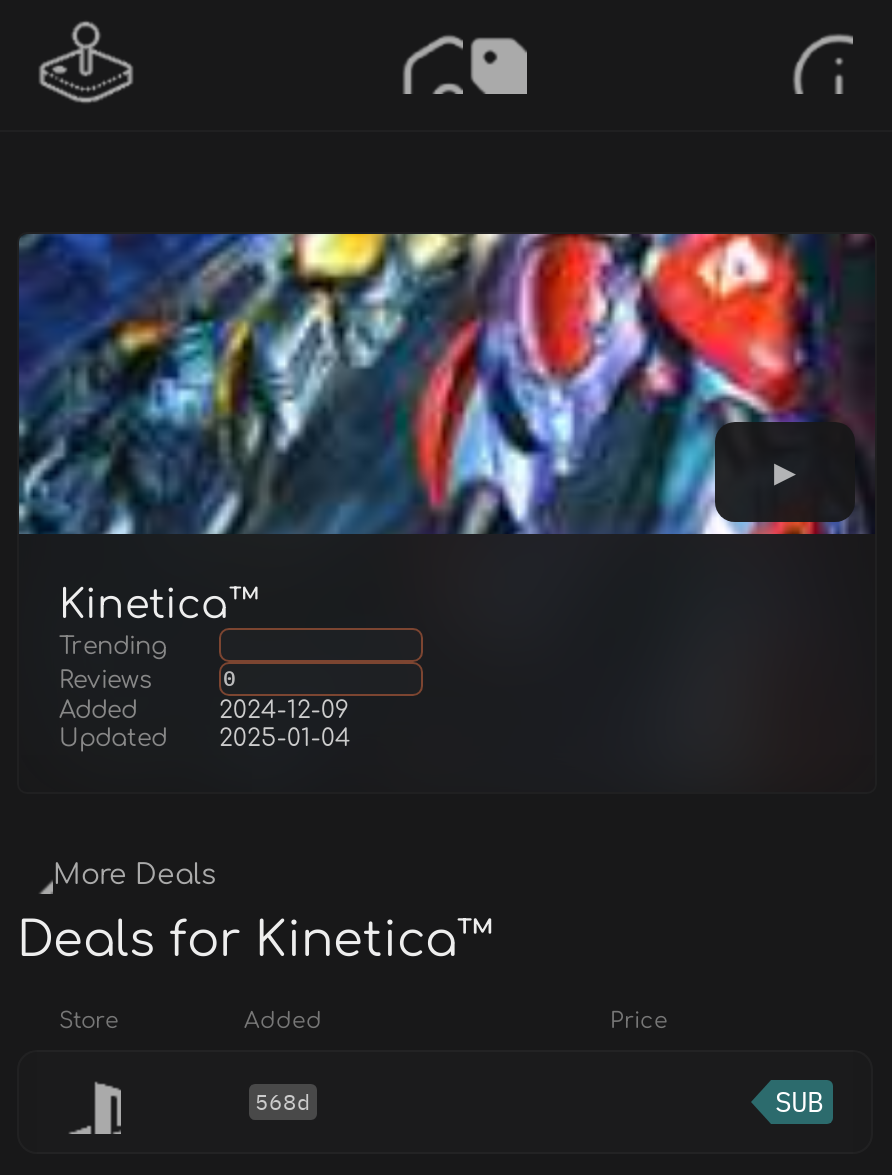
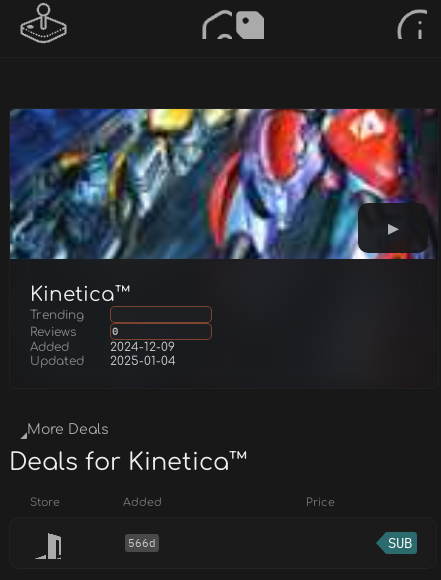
[255,1088,311,1116] 568d -> [128,536,156,550] 566d

